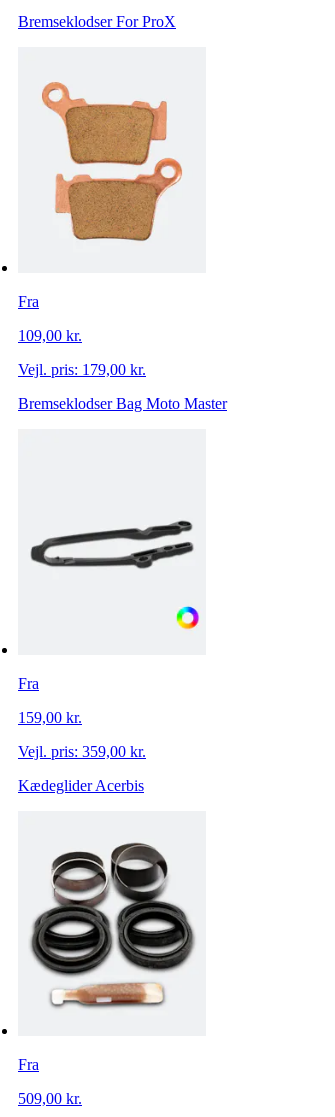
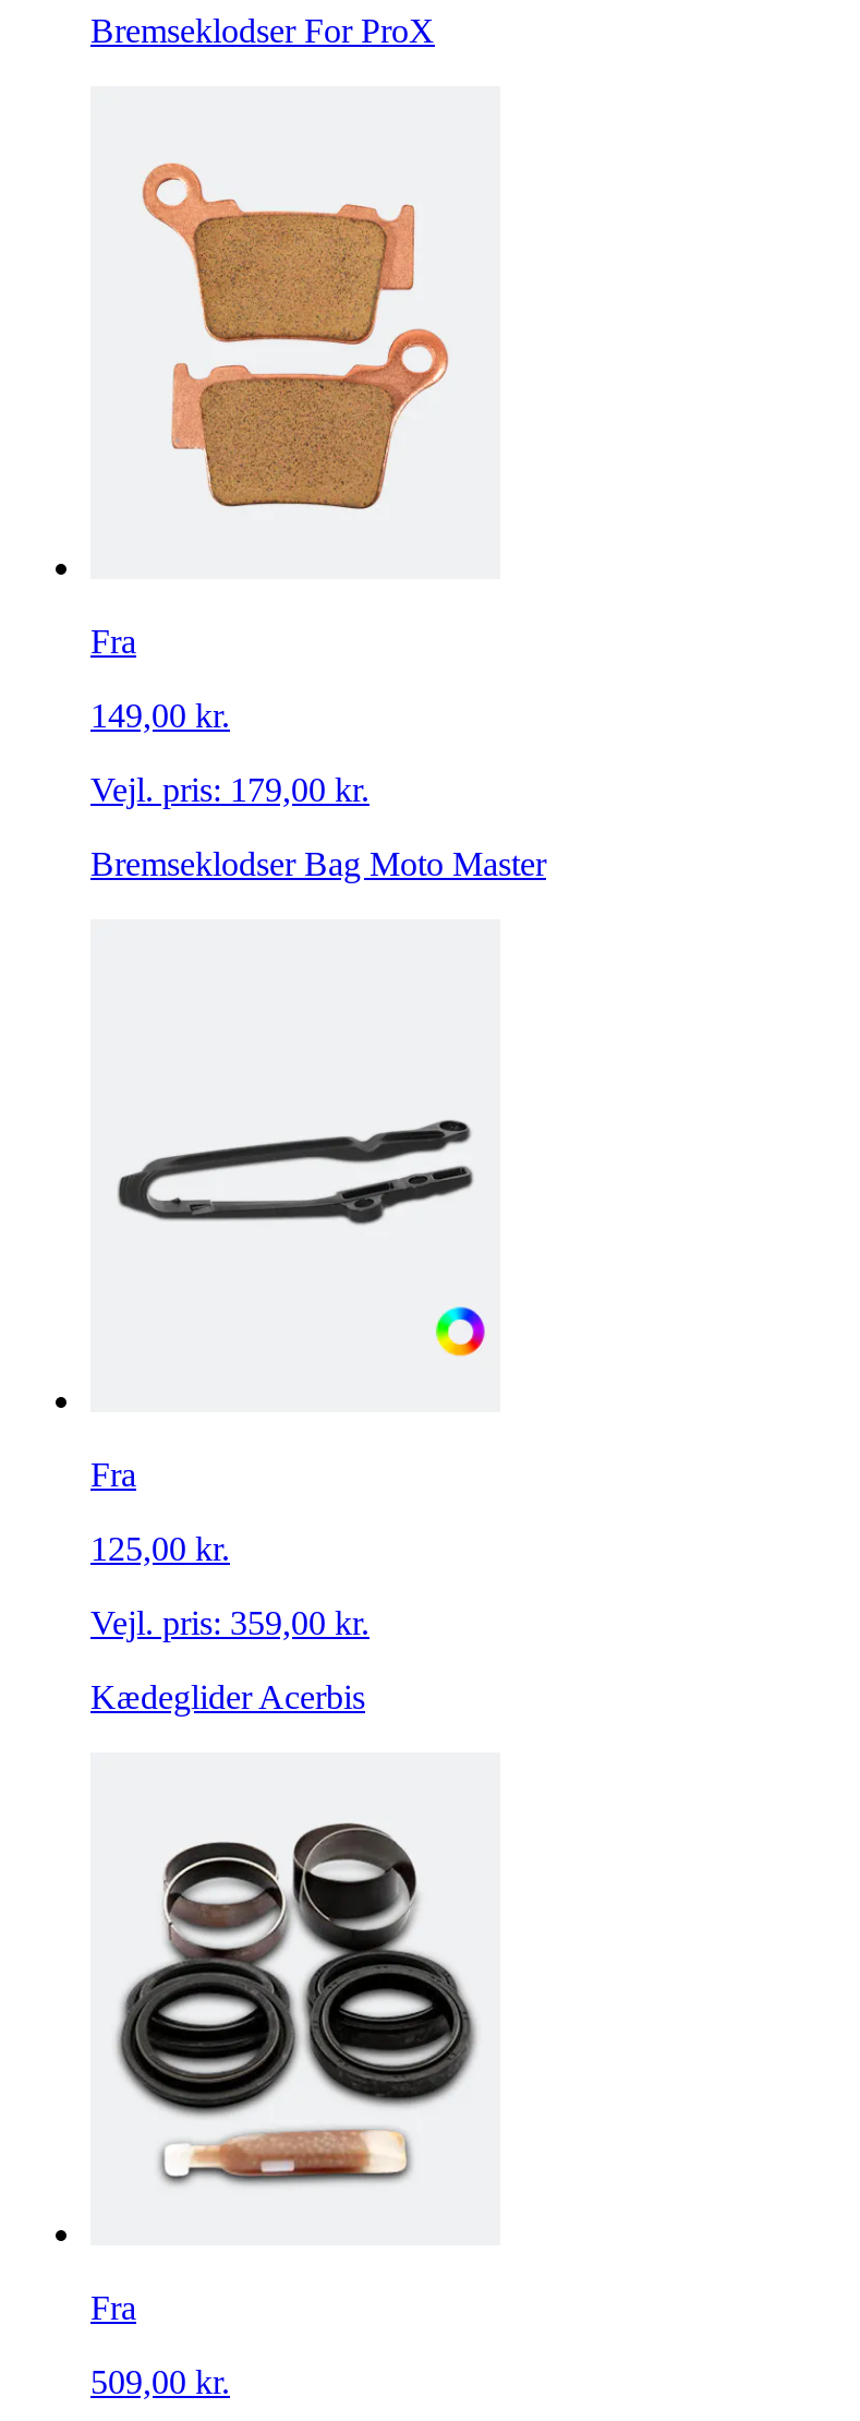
[18,327,82,344] 109,00 kr. -> [90,697,230,734] 149,00 kr.
[18,709,82,726] 159,00 kr. -> [90,1530,230,1567] 125,00 kr.

